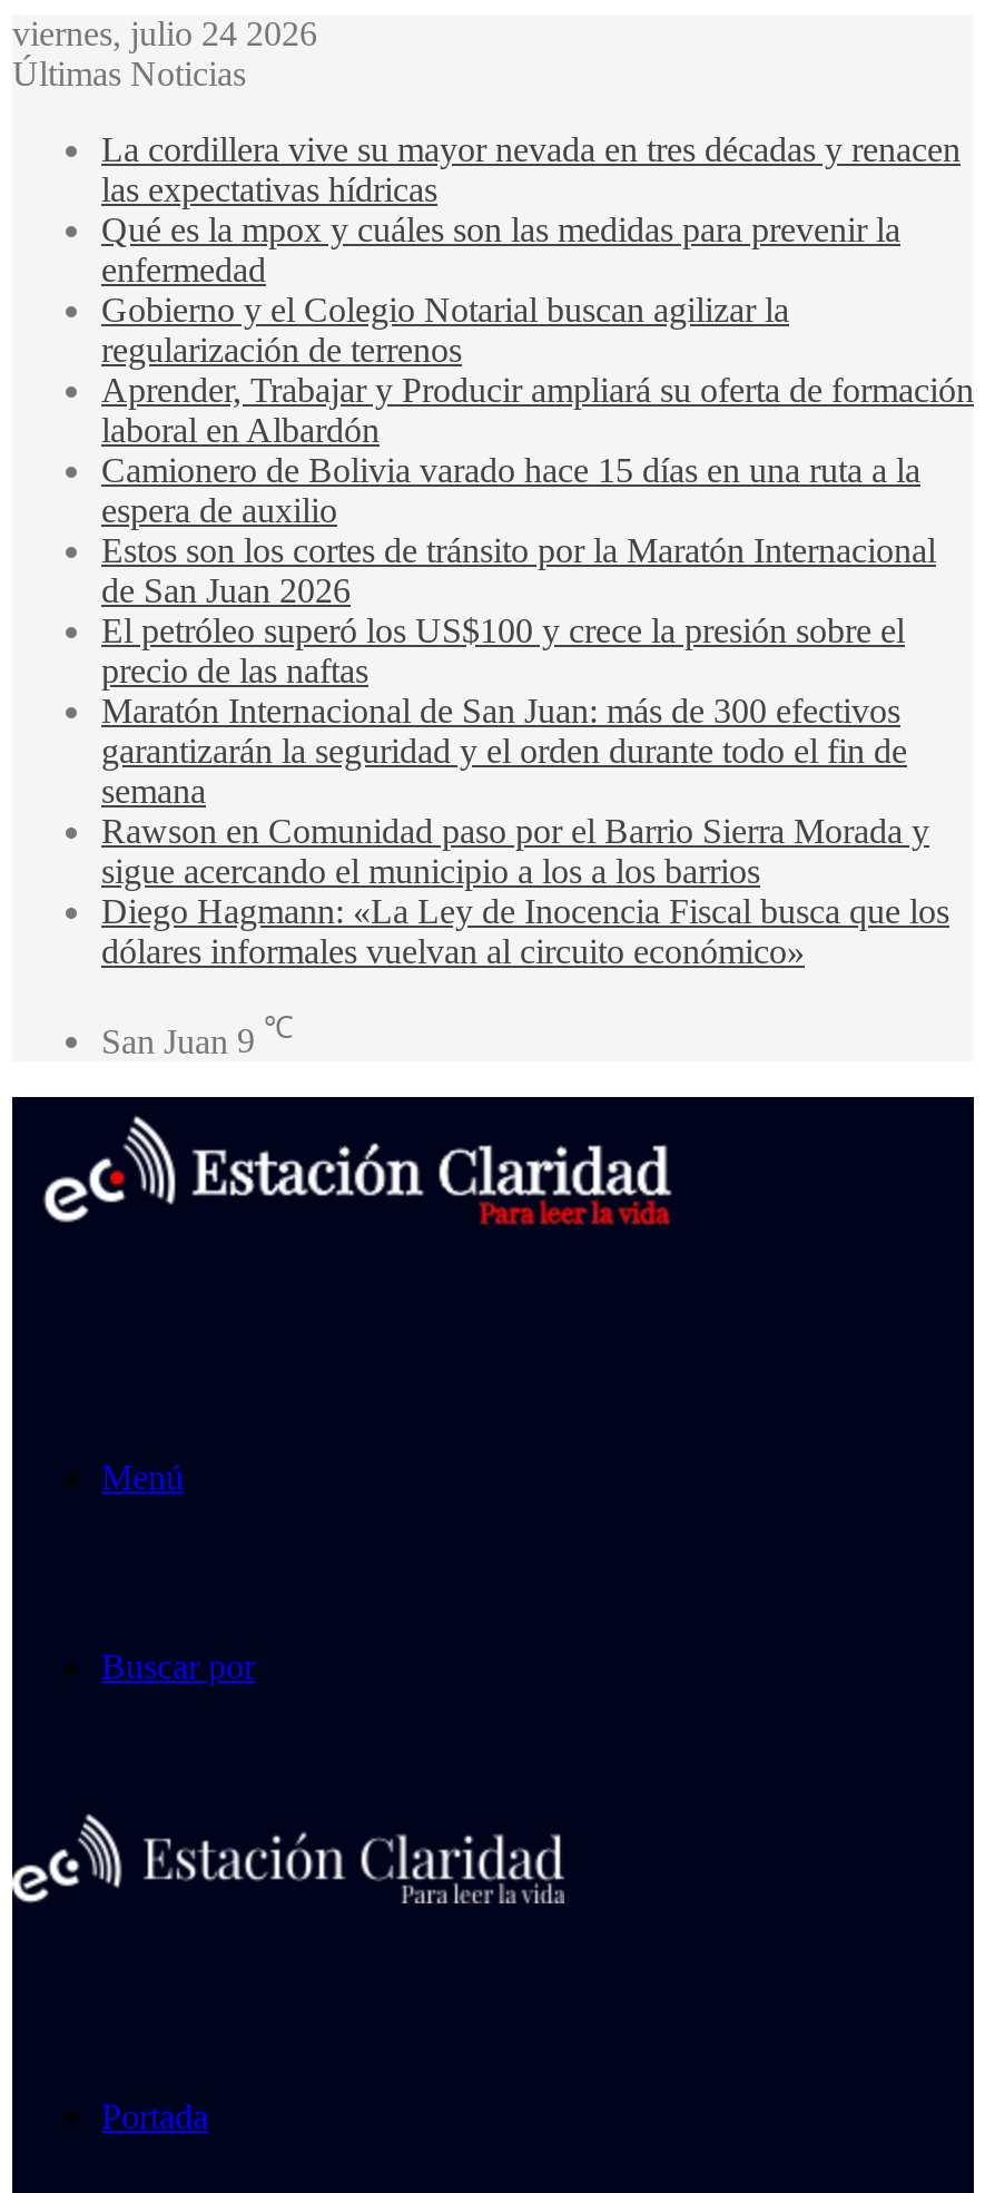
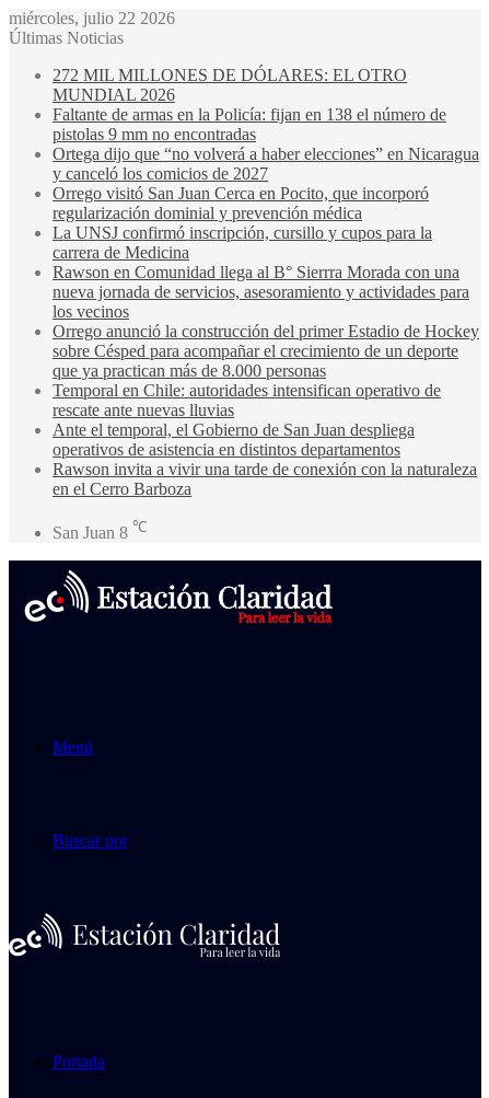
[12,14,317,52] viernes, julio 24 2026 -> [9,9,175,27] miércoles, julio 22 2026
[101,130,974,970] La cordillera vive su mayor nevada en tres décadas y renacen | las expectativas hídricas | Qué es la mpox y cuáles son las medidas para prevenir la | enfermedad | Gobierno y el Colegio Notarial buscan agilizar la | regularización de terrenos | Aprender, Trabajar y Producir ampliará su oferta de formación | laboral en Albardón | Camionero de Bolivia varado hace 15 días en una ruta a la | espera de auxilio | Estos son los cortes de tránsito por la Maratón Internacional | de San Juan 2026 | El petróleo superó los US$100 y crece la presión sobre el | precio de las naftas | Maratón Internacional de San Juan: más de 300 efectivos | garantizarán la seguridad y el orden durante todo el fin de | semana | Rawson en Comunidad paso por el Barrio Sierra Morada y | sigue acercando el municipio a los a los barrios | Diego Hagmann: «La Ley de Inocencia Fiscal busca que los | dólares informales vuelvan al circuito económico» -> [53,66,479,498] 272 MIL MILLONES DE DÓLARES: EL OTRO | MUNDIAL 2026 | Faltante de armas en la Policía: fijan en 138 el número de | pistolas 9 mm no encontradas | Ortega dijo que “no volverá a haber elecciones” en Nicaragua | y canceló los comicios de 2027 | Orrego visitó San Juan Cerca en Pocito, que incorporó | regularización dominial y prevención médica | La UNSJ confirmó inscripción, cursillo y cupos para la | carrera de Medicina | Rawson en Comunidad llega al B° Sierrra Morada con una | nueva jornada de servicios, asesoramiento y actividades para | los vecinos | Orrego anunció la construcción del primer Estadio de Hockey | sobre Césped para acompañar el crecimiento de un deporte | que ya practican más de 8.000 personas | Temporal en Chile: autoridades intensifican operativo de | rescate ante nuevas lluvias | Ante el temporal, el Gobierno de San Juan despliega | operativos de asistencia en distintos departamentos | Rawson invita a vivir una tarde de conexión con la naturaleza | en el Cerro Barboza
[101,1012,293,1060] San Juan 9 ℃ -> [53,519,147,542] San Juan 8 ℃

